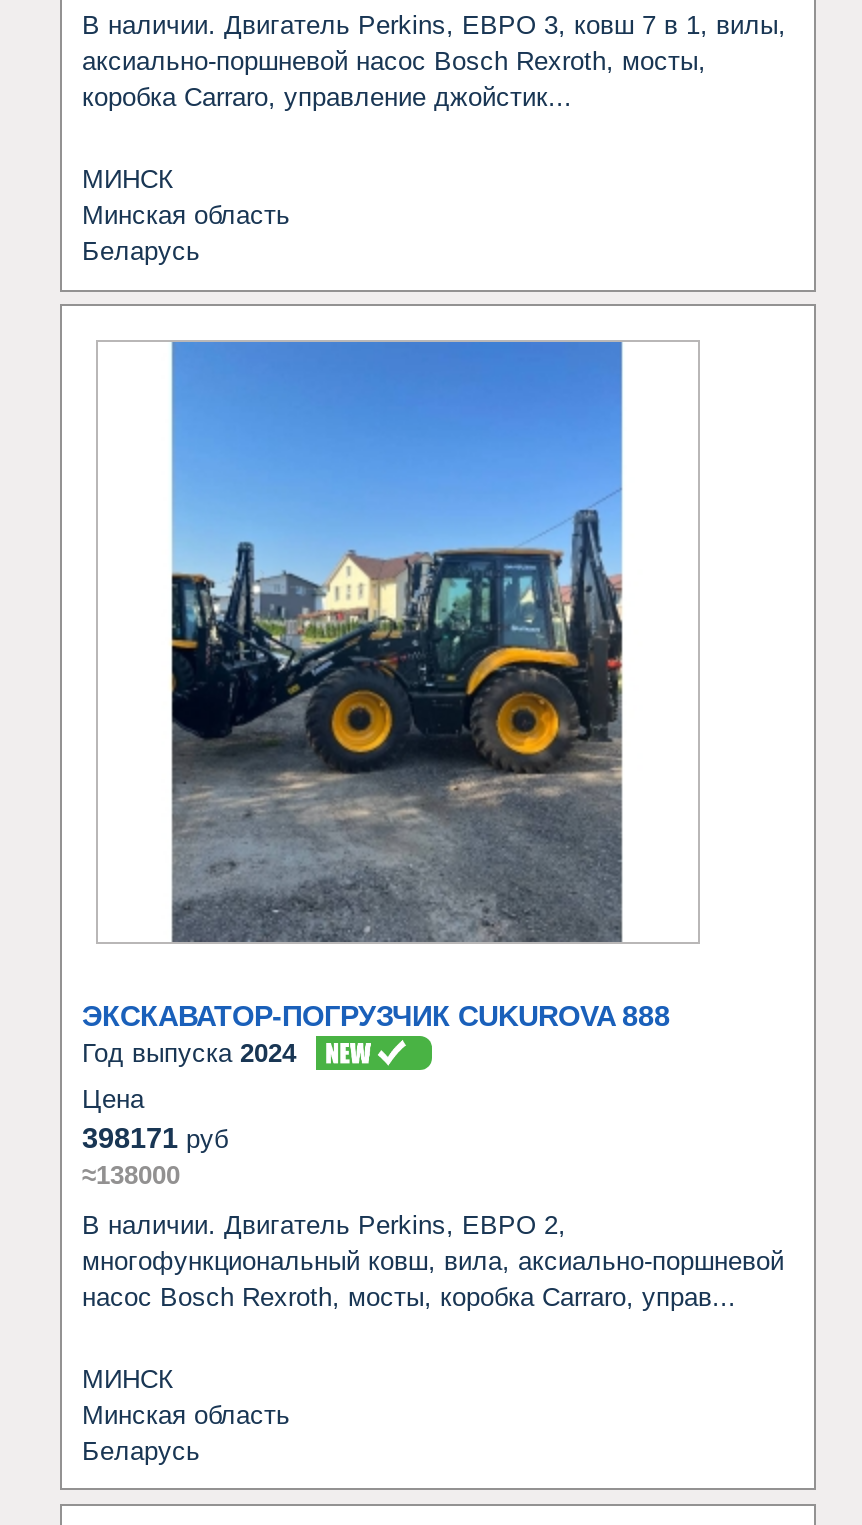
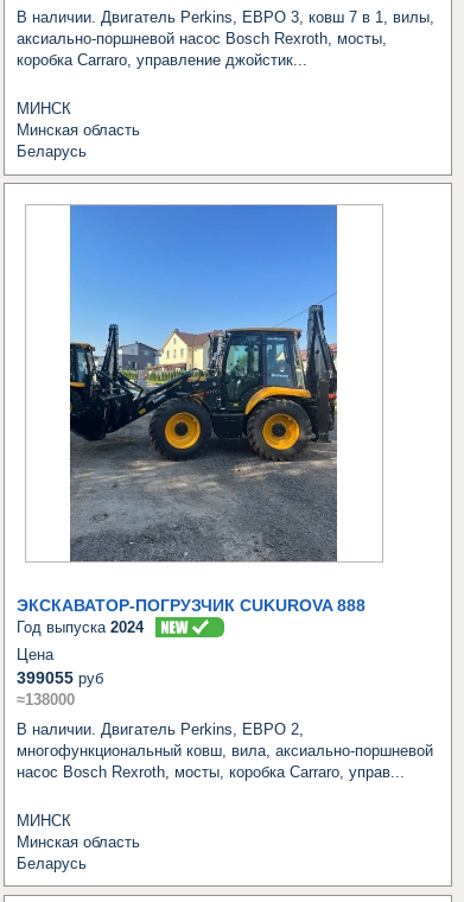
[82,1122,228,1154] 398171 руб -> [17,668,103,687] 399055 руб

